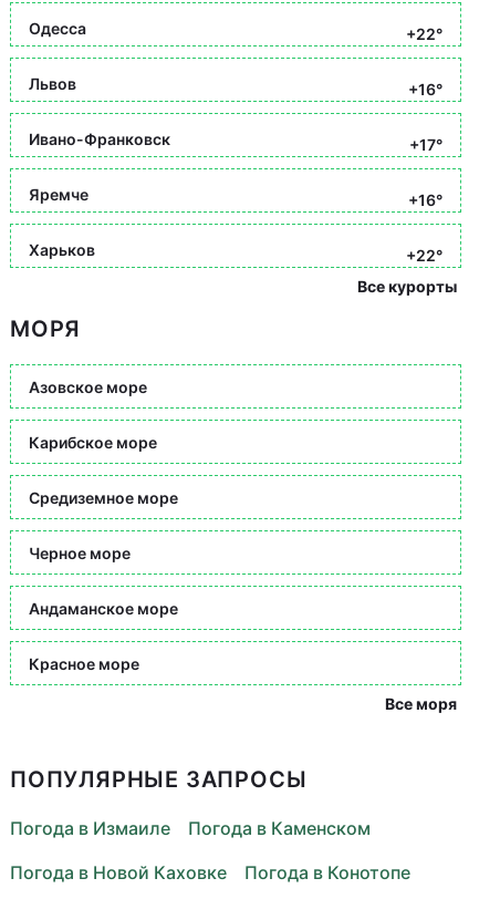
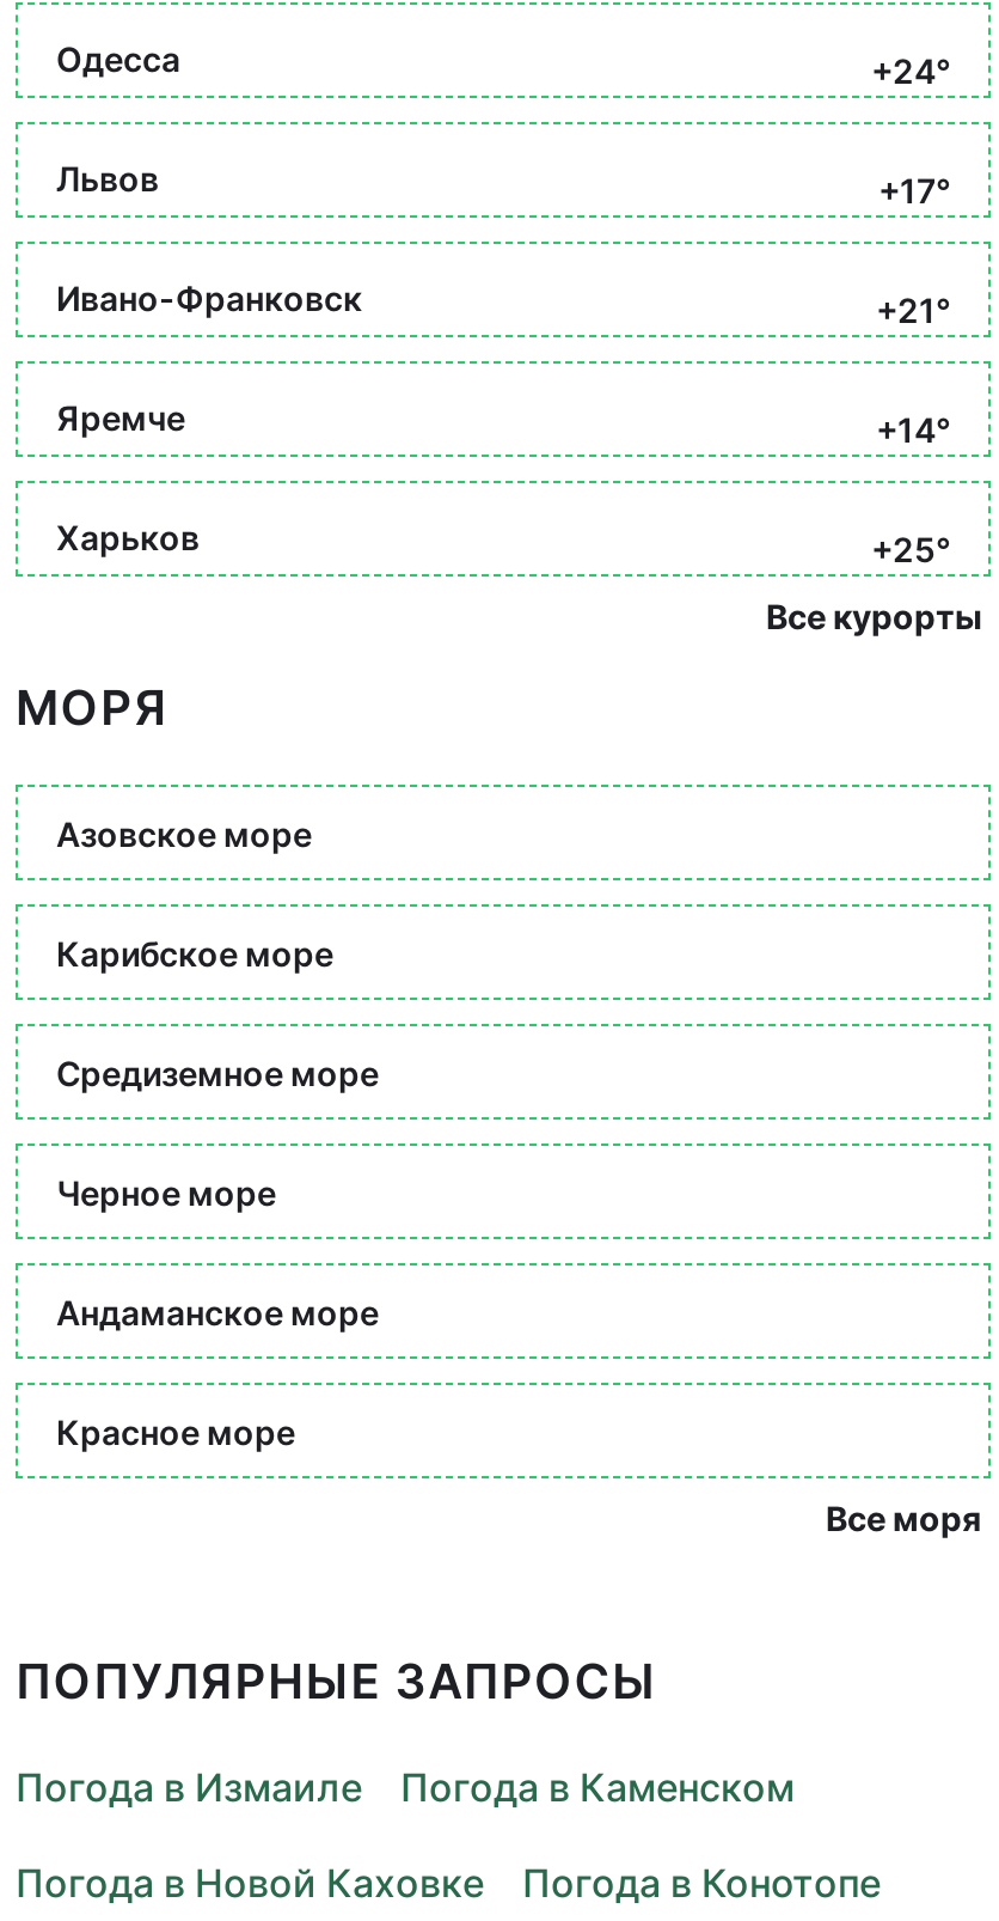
[406,24,442,43] +22° -> [871,50,950,91] +24°
[408,80,442,99] +16° -> [878,170,950,211] +17°
[409,135,442,154] +17° -> [876,289,950,330] +21°
[408,190,442,209] +16° -> [876,409,950,450] +14°
[406,246,442,265] +22° -> [871,529,950,569] +25°

